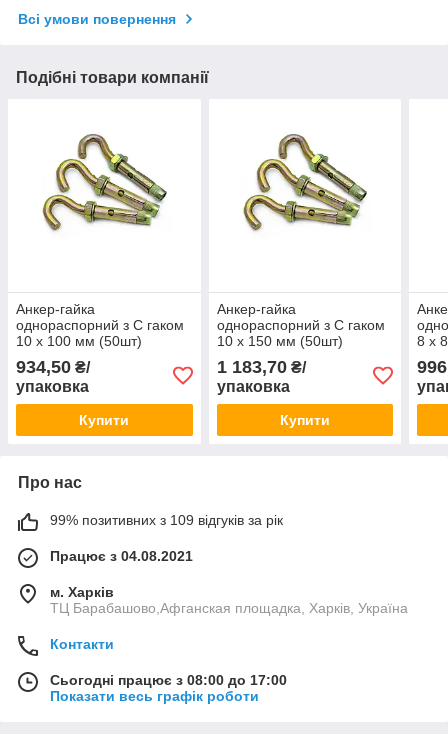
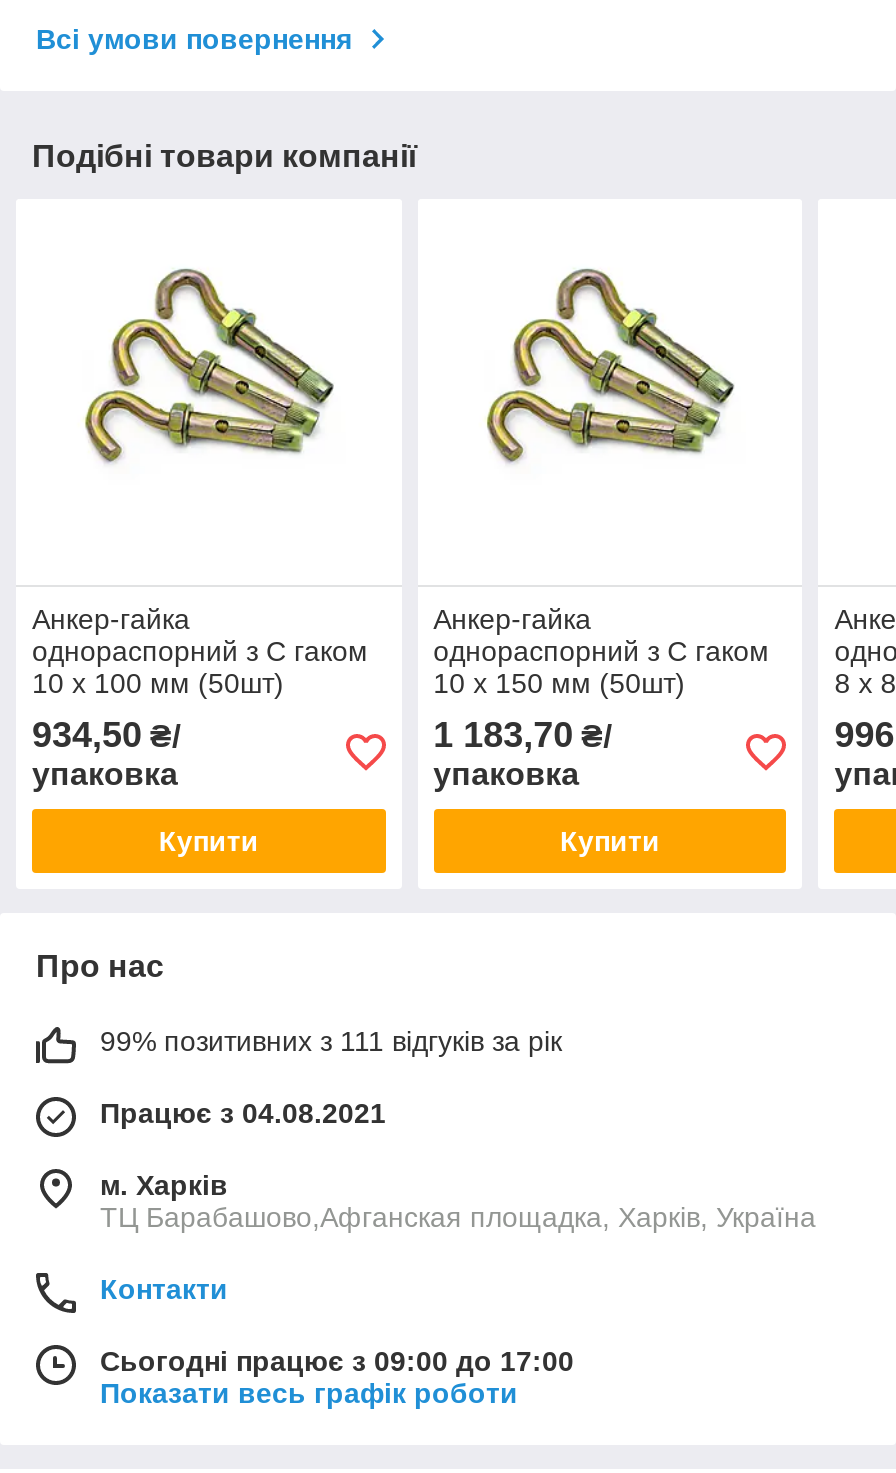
[50,512,283,528] 99% позитивних з 109 відгуків за рік -> [100,1025,562,1057] 99% позитивних з 111 відгуків за рік
[50,672,287,688] Сьогодні працює з 08:00 до 17:00 -> [100,1345,574,1377] Сьогодні працює з 09:00 до 17:00

